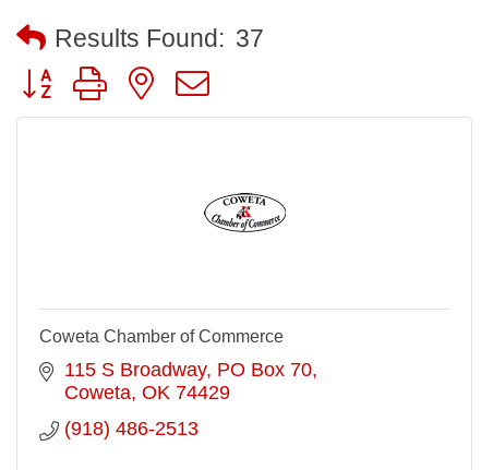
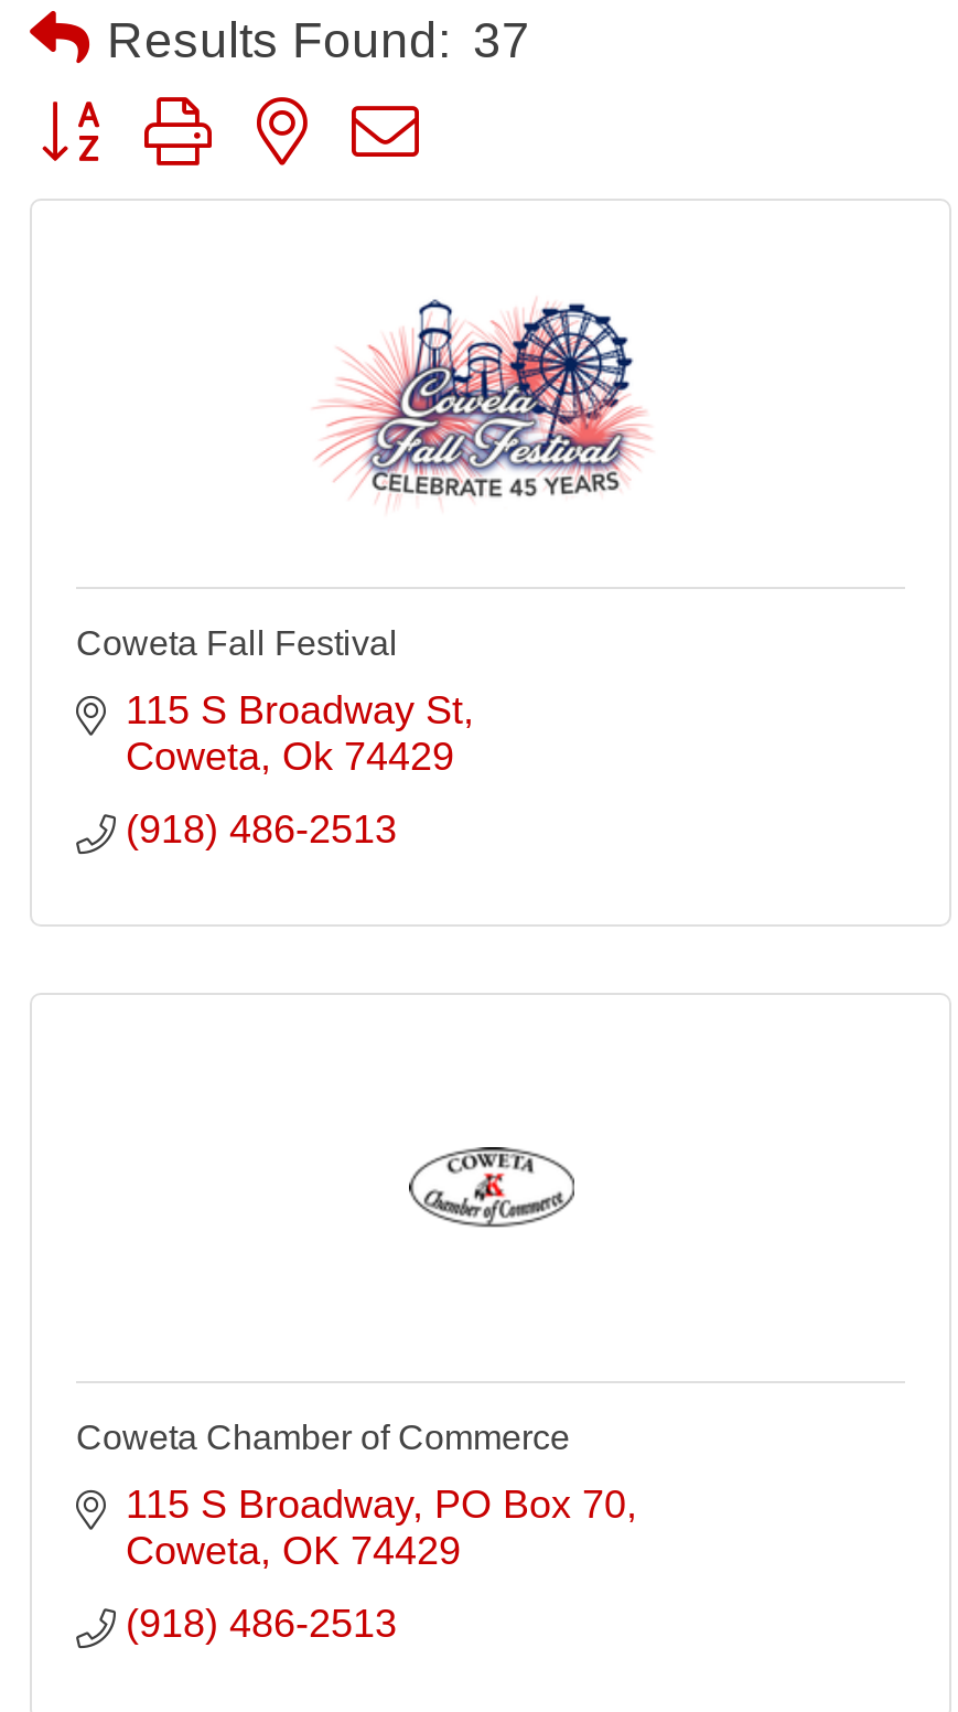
none -> [76,624,463,852] Coweta Fall Festival | 115 S Broadway St | Coweta Ok 74429 | (918) 486-2513
none -> [314,298,652,501] [image]

